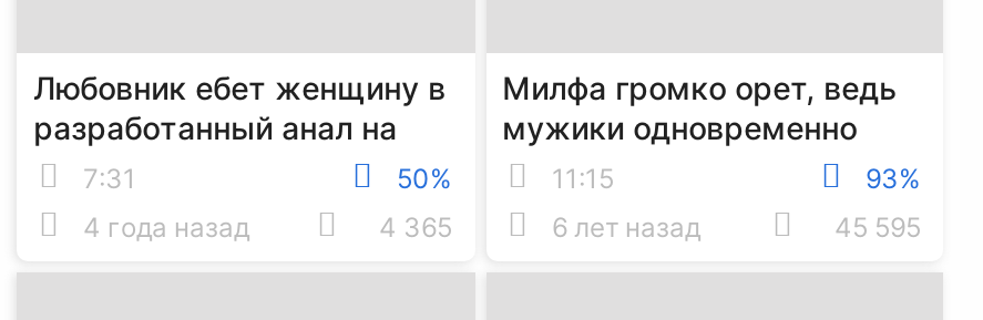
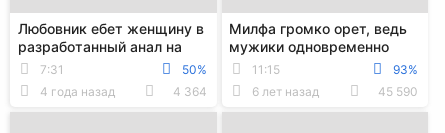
[379,209,452,243] 4 365 -> [172,84,206,99] 4 364
[834,209,921,243] 45 595 -> [378,84,418,99] 45 590

